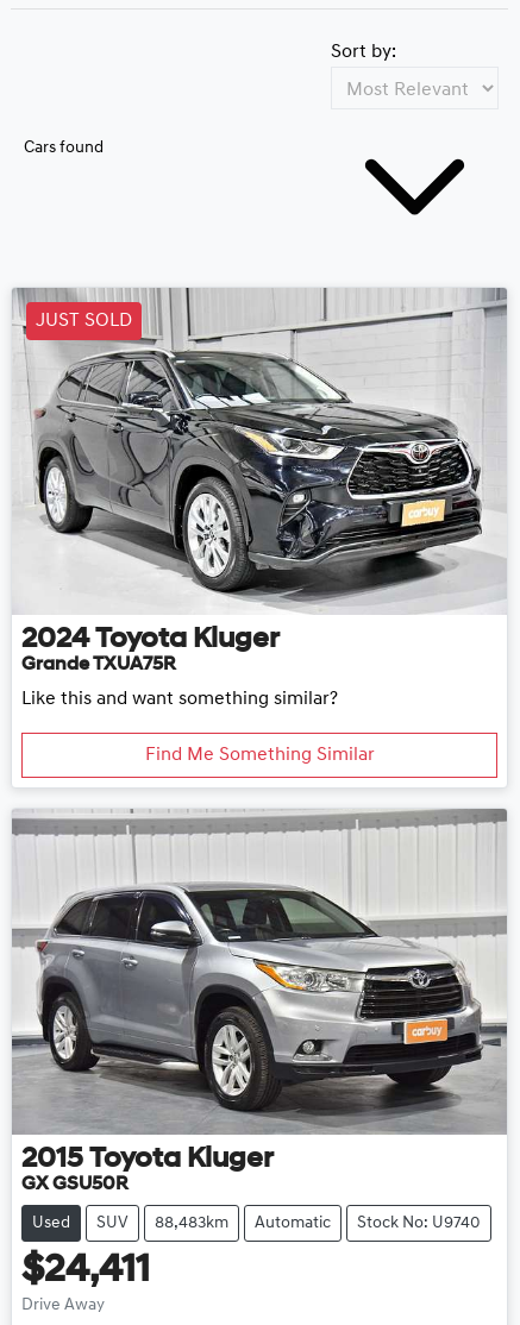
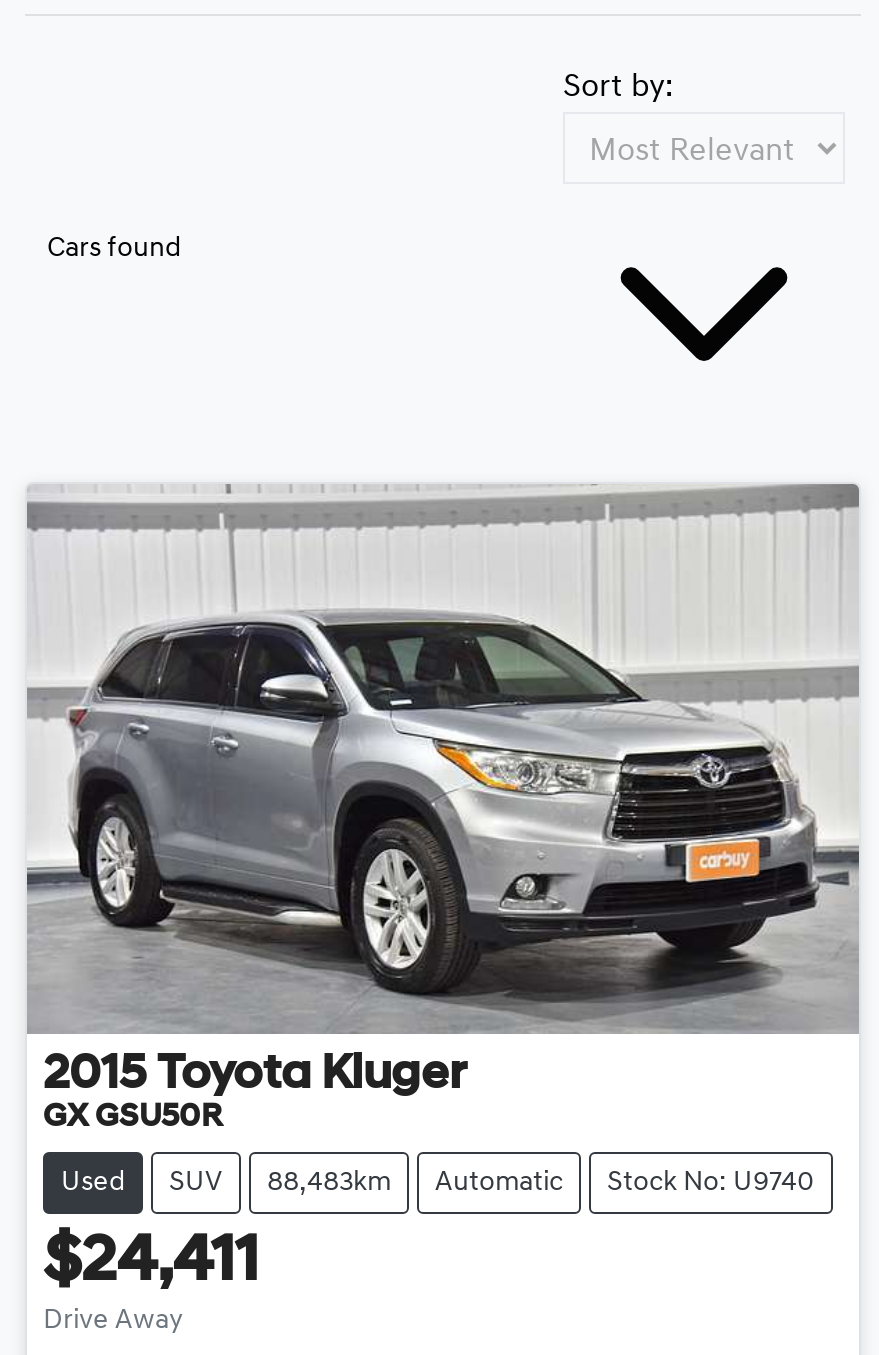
[13,288,507,614] [image] | JUST SOLD -> none
[21,625,374,764] 2024 Toyota Kluger | Grande TXUA75R | Like this and want something similar? | Find Me Something Similar -> none

